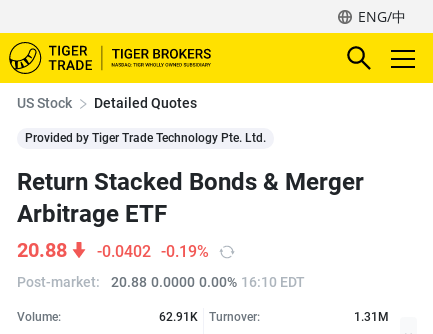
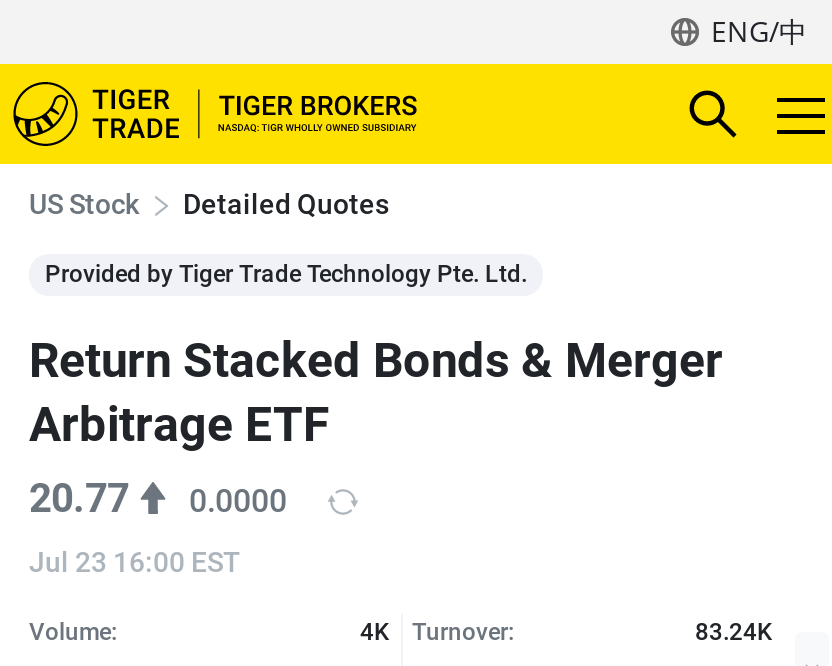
[17,238,209,262] 20.88 | -0.0402 -0.19% -> [29,475,287,523] 20.77 | 0.0000
[17,274,305,290] Post-market: 20.88 0.0000 0.00% 16:10 EDT -> [29,547,241,579] Jul 23 16:00 EST
[158,310,259,324] 62.91K Turnover: -> [360,619,514,647] 4K Turnover:
[354,310,389,324] 1.31M -> [695,619,773,647] 83.24K

